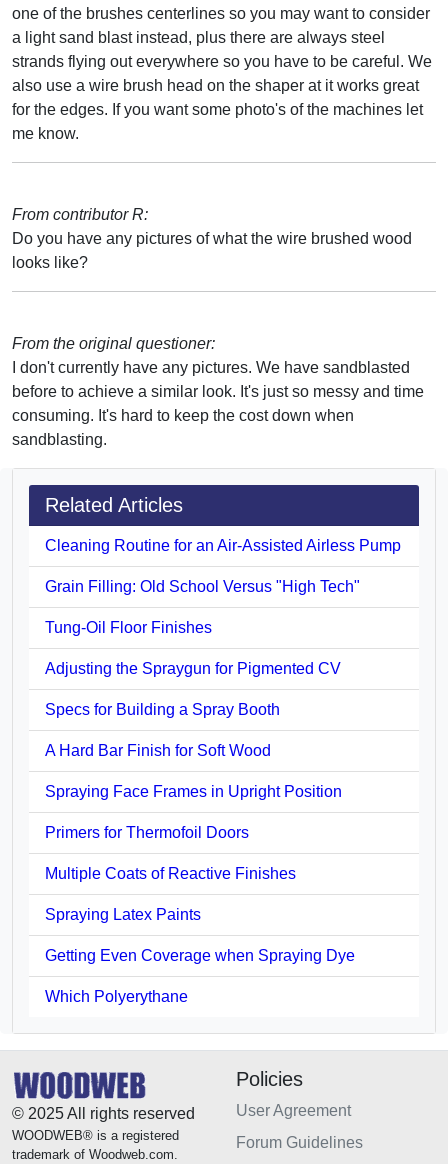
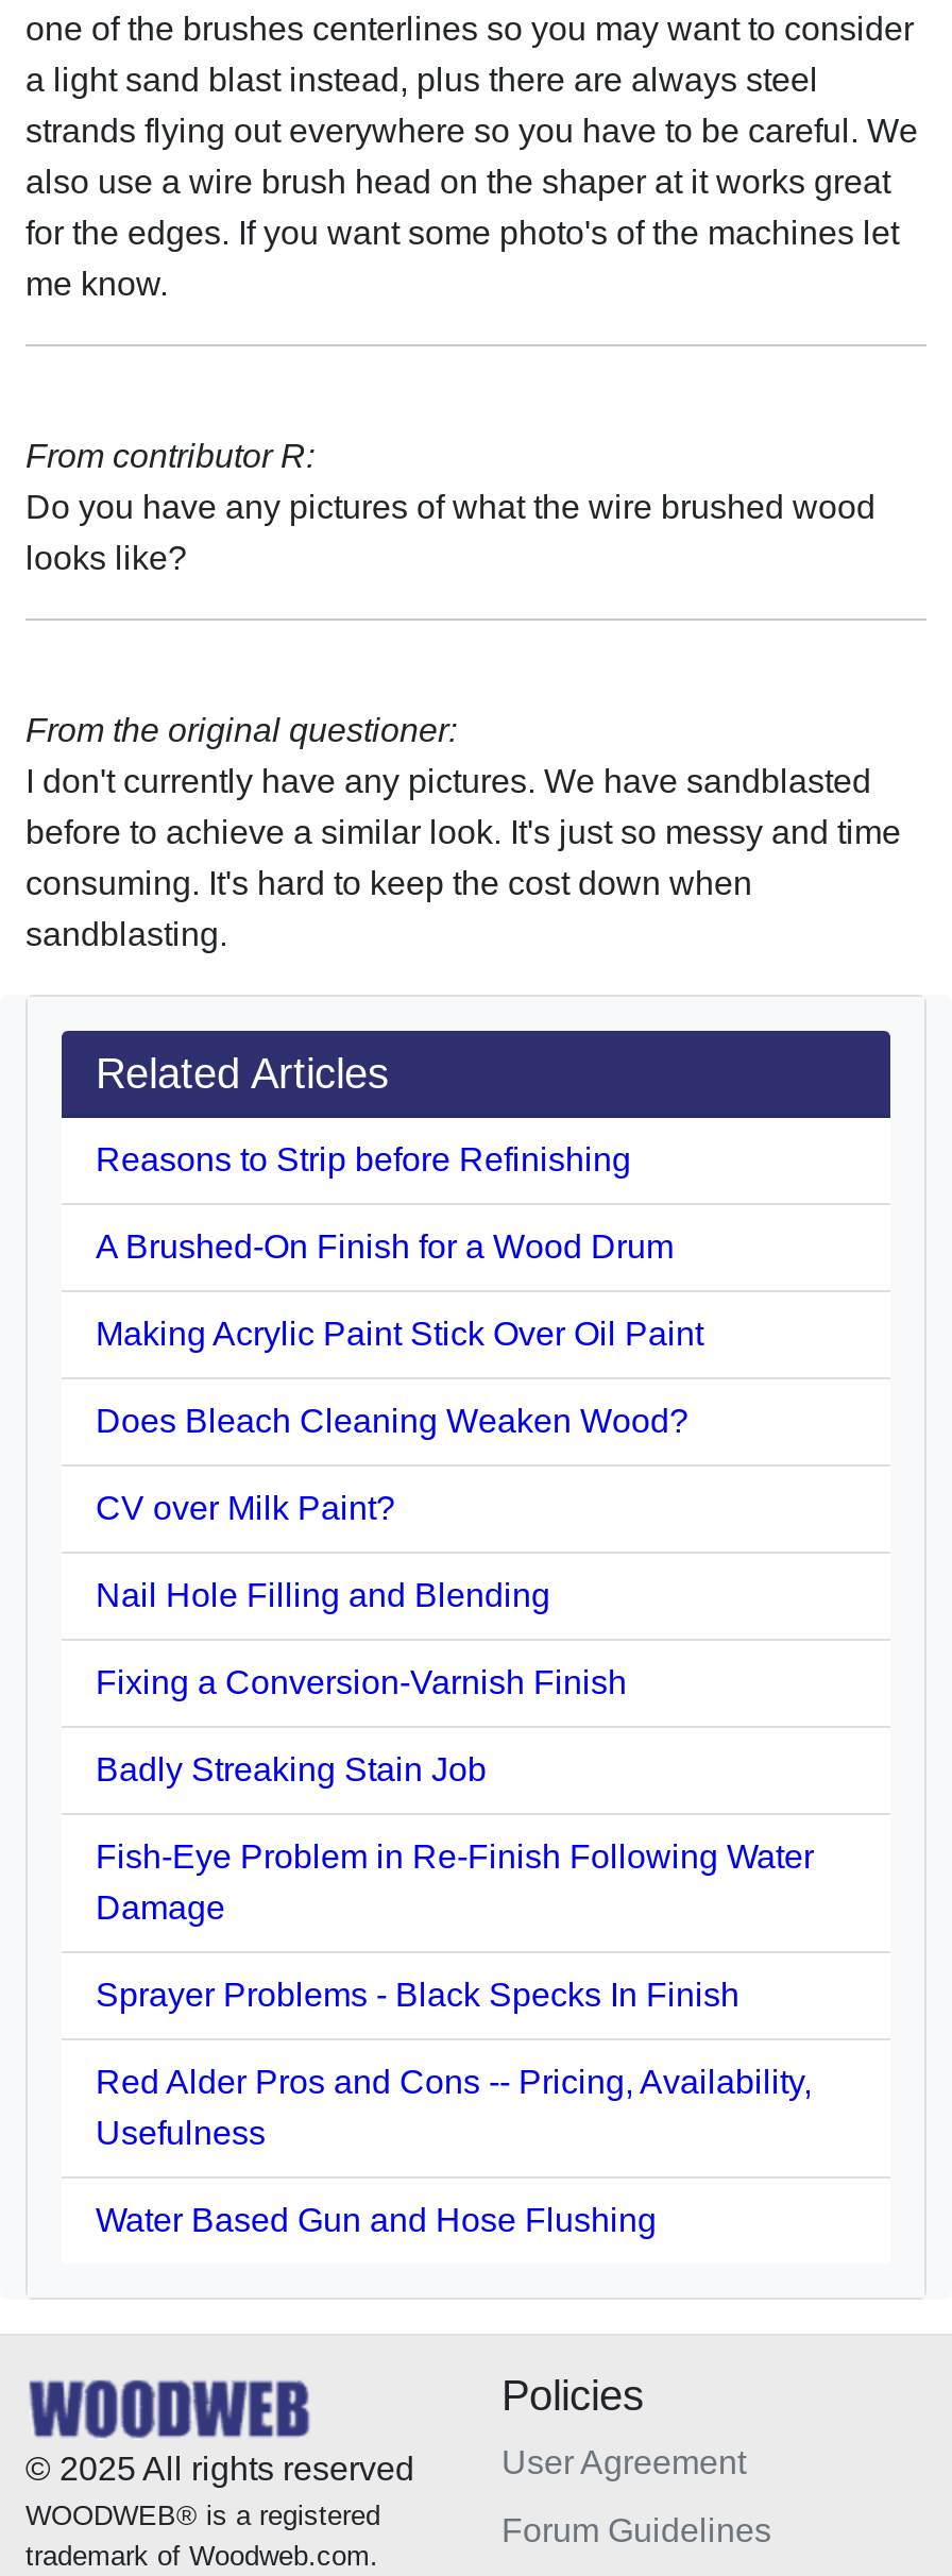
[45,537,401,554] Cleaning Routine for an Air-Assisted Airless Pump -> [96,1141,631,1177] Reasons to Strip before Refinishing
[45,578,360,595] Grain Filling: Old School Versus "High Tech" -> [96,1228,674,1264] A Brushed-On Finish for a Wood Drum
[45,619,212,636] Tung-Oil Floor Finishes -> [96,1315,703,1351] Making Acrylic Paint Stick Over Oil Paint
[45,660,341,677] Adjusting the Spraygun for Pigmented CV -> [96,1402,688,1438] Does Bleach Cleaning Weaken Wood?
[45,701,280,718] Specs for Building a Spray Booth -> [96,1489,395,1526] CV over Milk Paint?
[45,742,271,759] A Hard Bar Finish for Soft Wood -> [96,1577,550,1613] Nail Hole Filling and Blending
[45,783,342,800] Spraying Face Frames in Upright Position -> [96,1664,627,1700] Fixing a Conversion-Varnish Finish
[45,824,249,841] Primers for Thermofoil Doors -> [96,1751,487,1787] Badly Streaking Stain Job
[45,865,296,882] Multiple Coats of Reactive Finishes -> [96,1838,814,1925] Fish-Eye Problem in Re-Finish Following Water | Damage
[45,906,201,923] Spraying Latex Paints -> [96,1976,739,2012] Sprayer Problems - Black Specks In Finish
[45,947,355,964] Getting Even Coverage when Spraying Dye -> [96,2063,812,2150] Red Alder Pros and Cons -- Pricing, Availability, | Usefulness
[45,988,188,1005] Which Polyerythane -> [96,2202,657,2238] Water Based Gun and Hose Flushing

